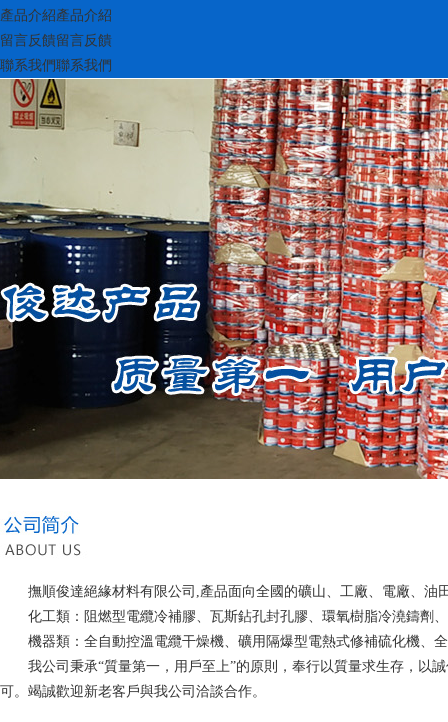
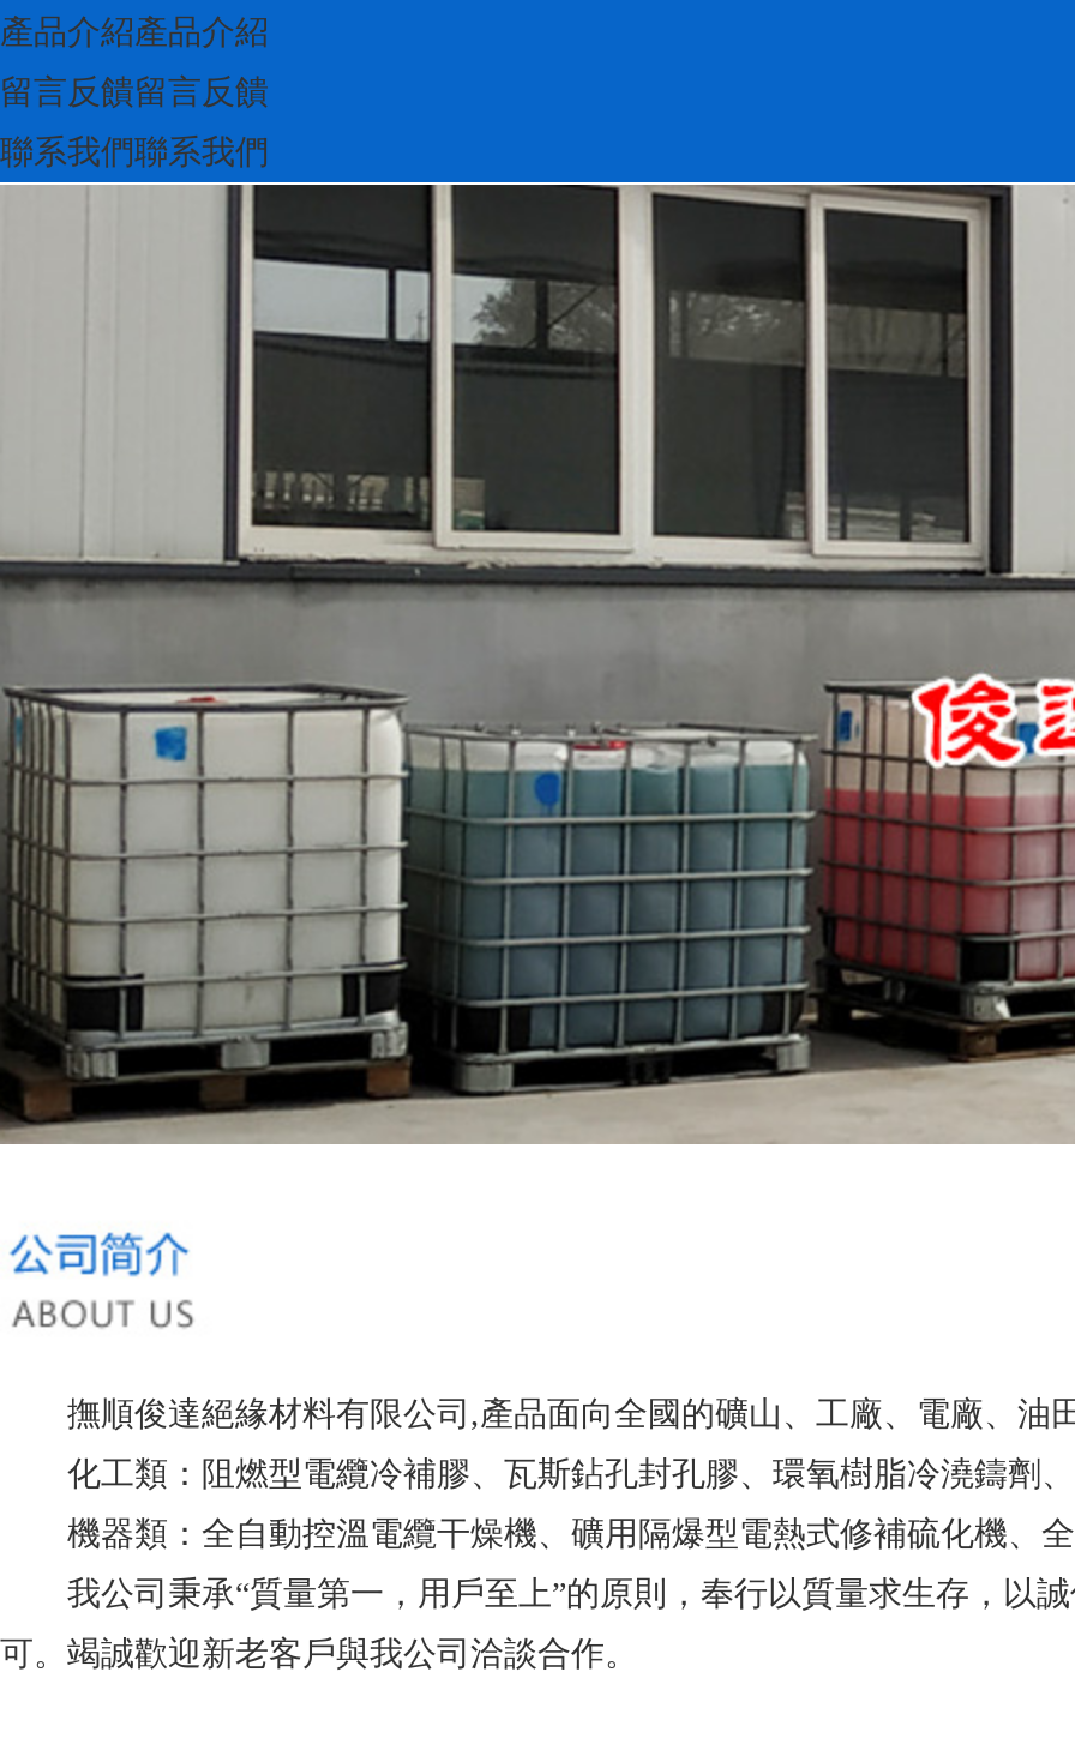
[3,78,445,480] [image] -> [7,182,1068,1144] [image]

